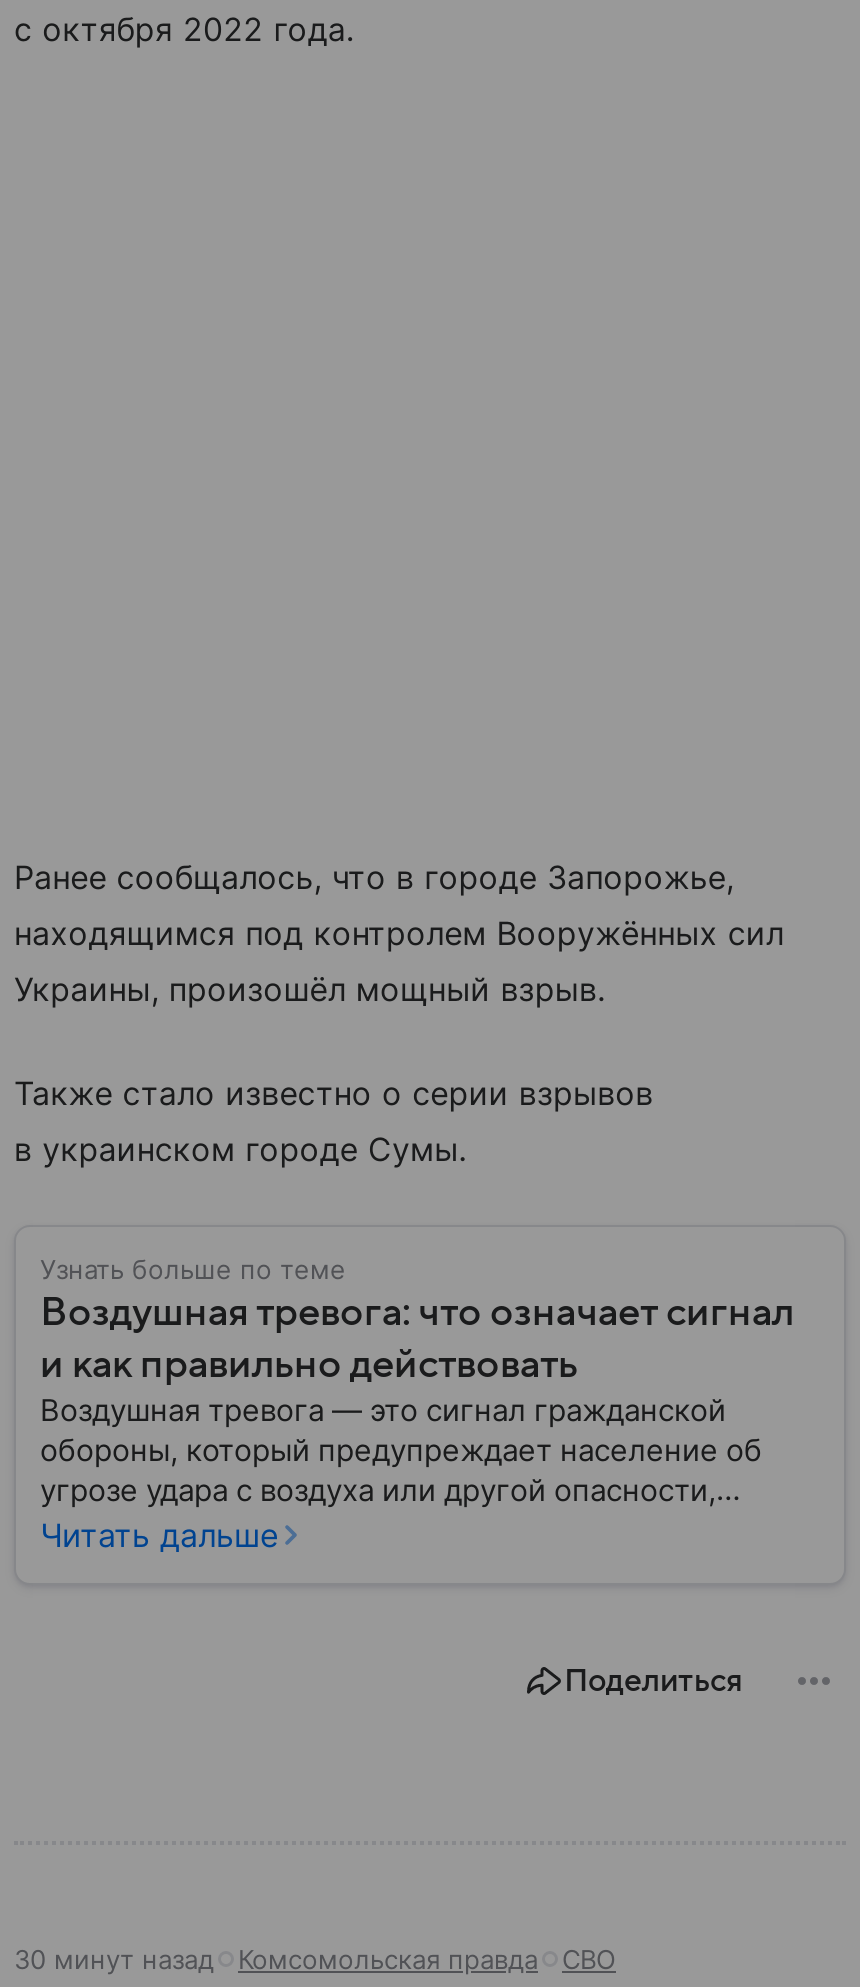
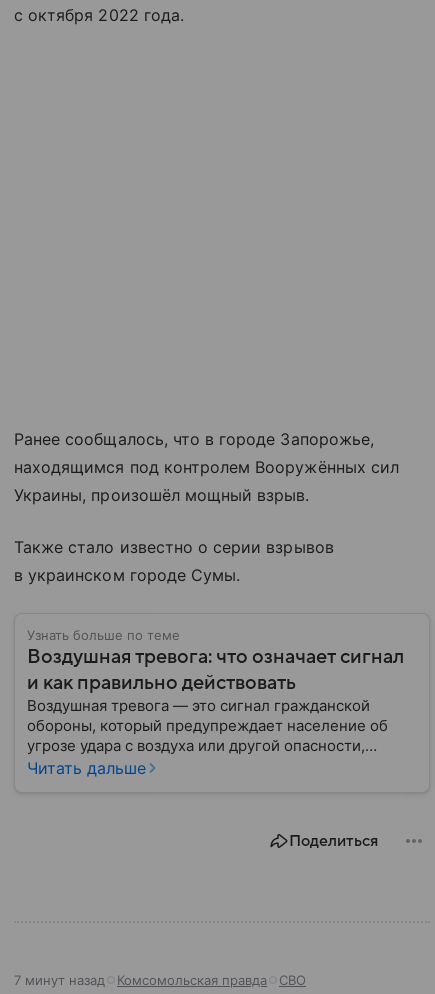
[14,1942,616,1974] 30 минут назад Комсомольская правда СВО -> [14,972,306,988] 7 минут назад Комсомольская правда СВО

